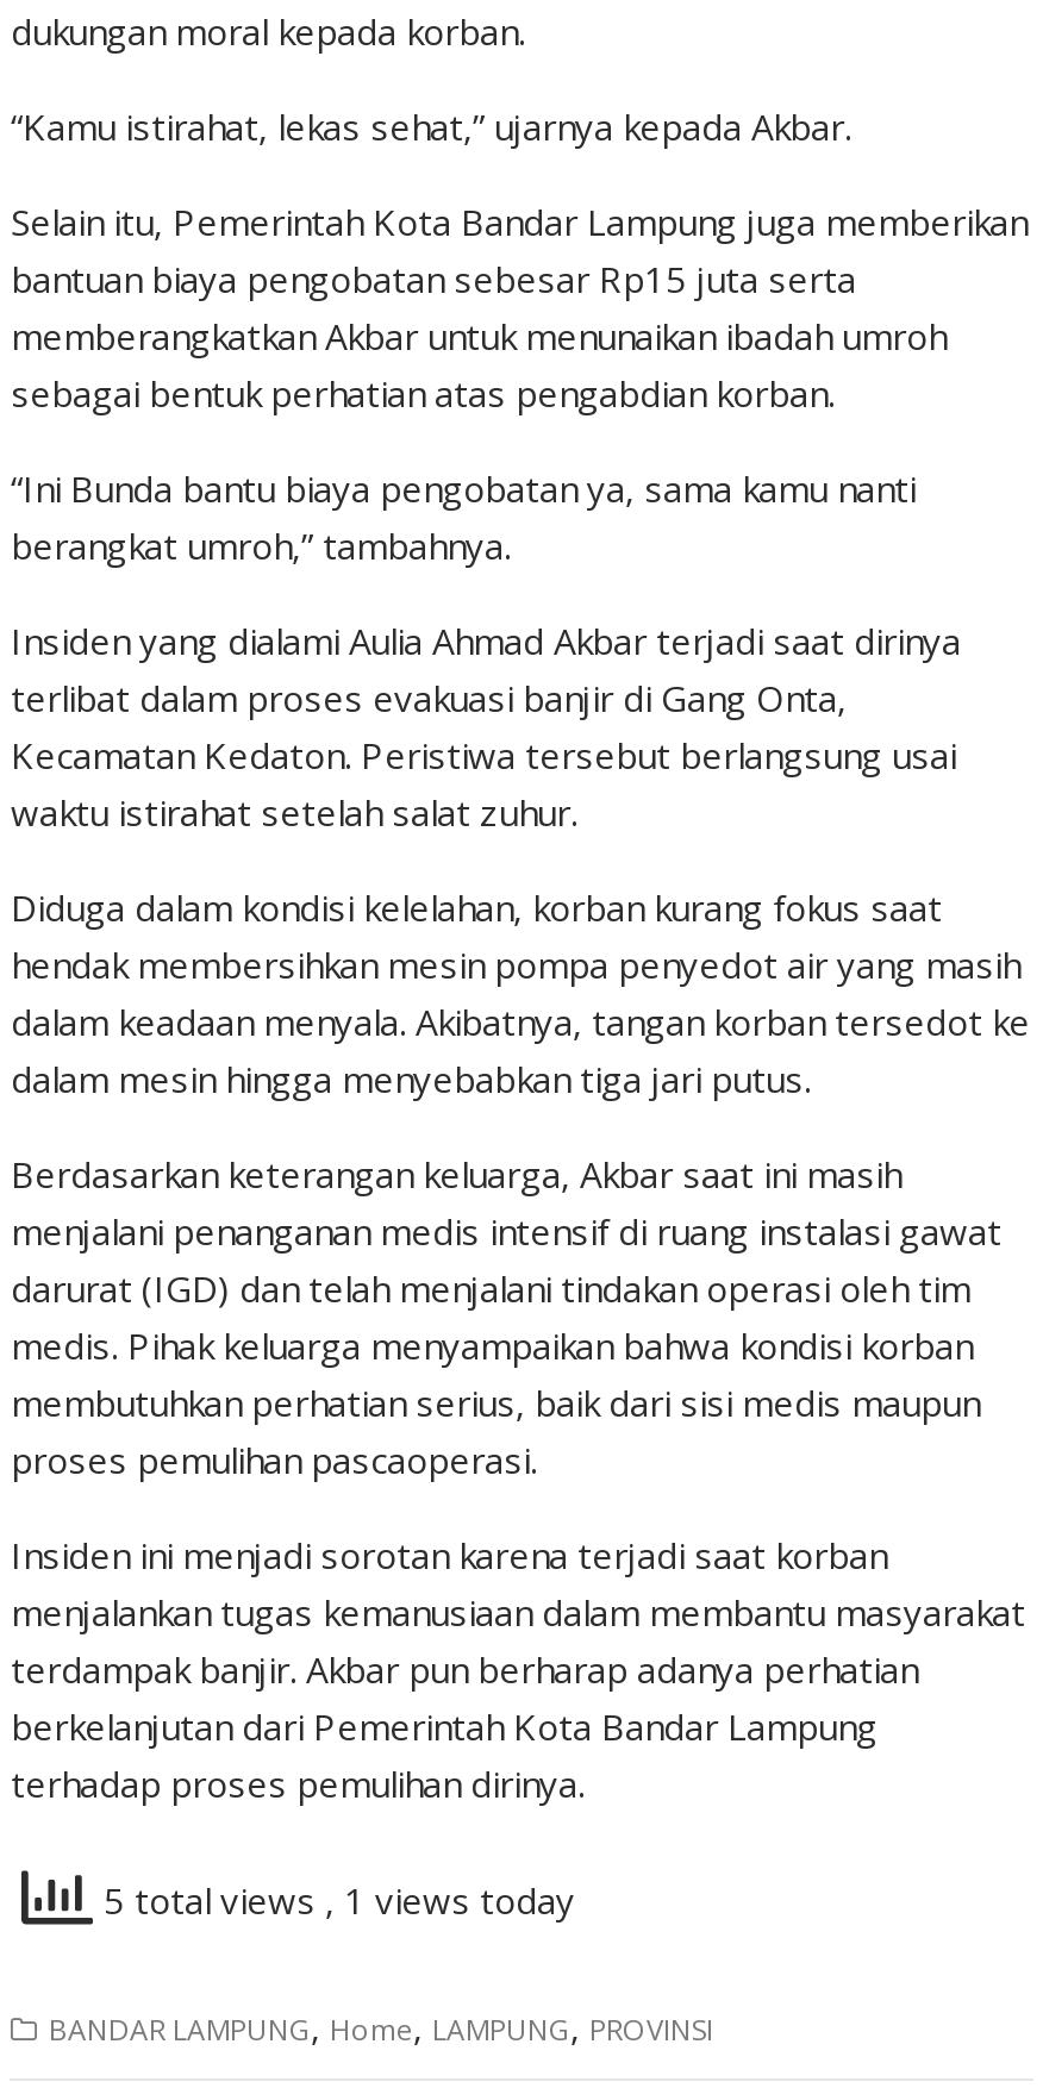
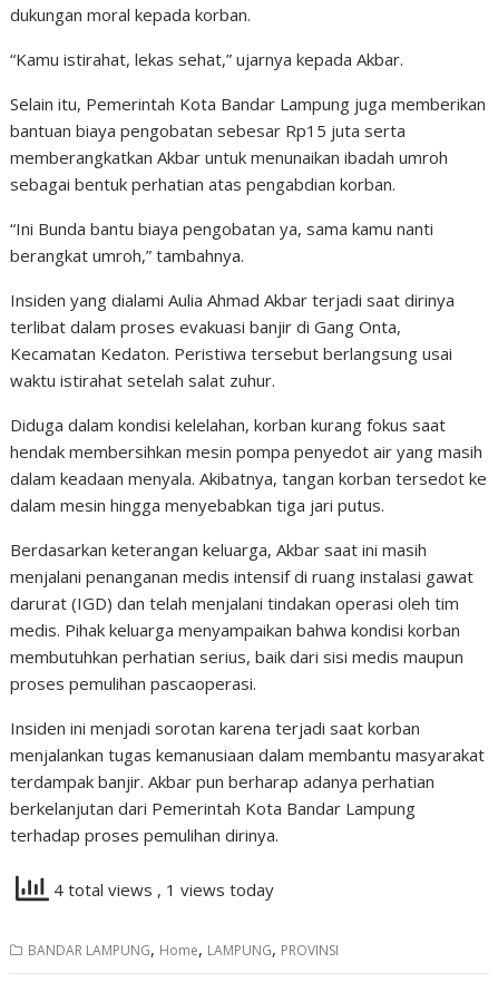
[94,1875,575,1923] 5 total views, 1 views today -> [50,878,275,900] 4 total views, 1 views today

